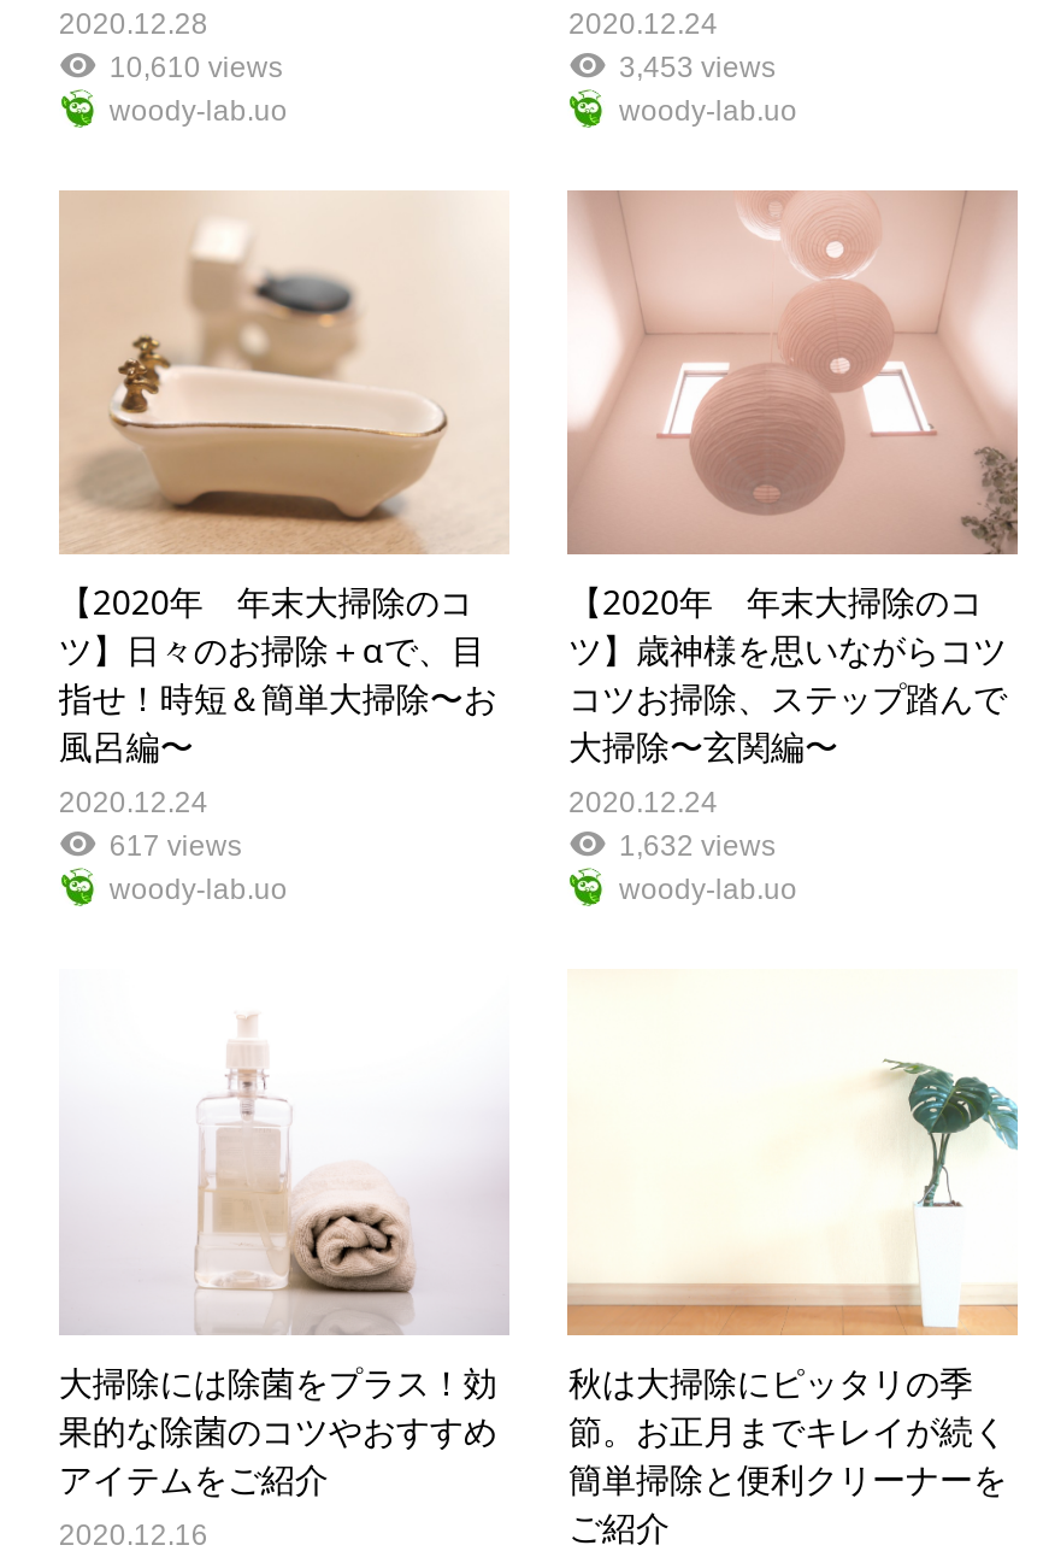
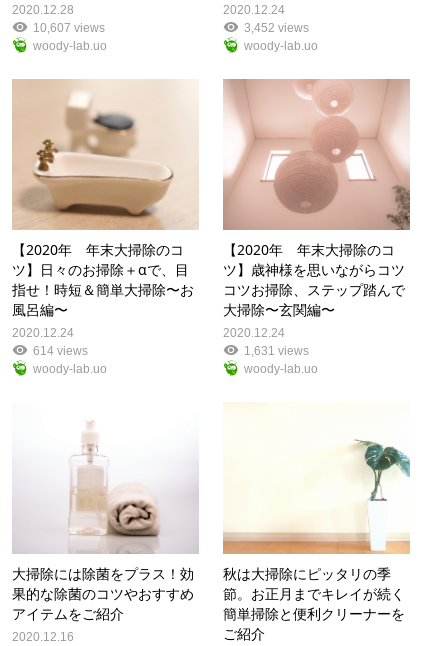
[109,51,283,85] 10,610 views -> [33,21,105,35] 10,607 views
[619,51,776,85] 3,453 views -> [244,21,309,35] 3,452 views
[109,830,242,864] 617 views -> [33,344,88,358] 614 views
[619,830,776,864] 1,632 views -> [244,344,309,358] 1,631 views

